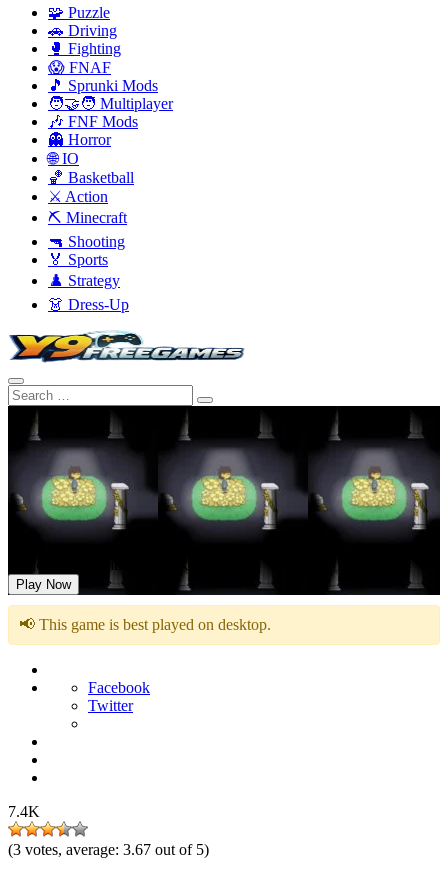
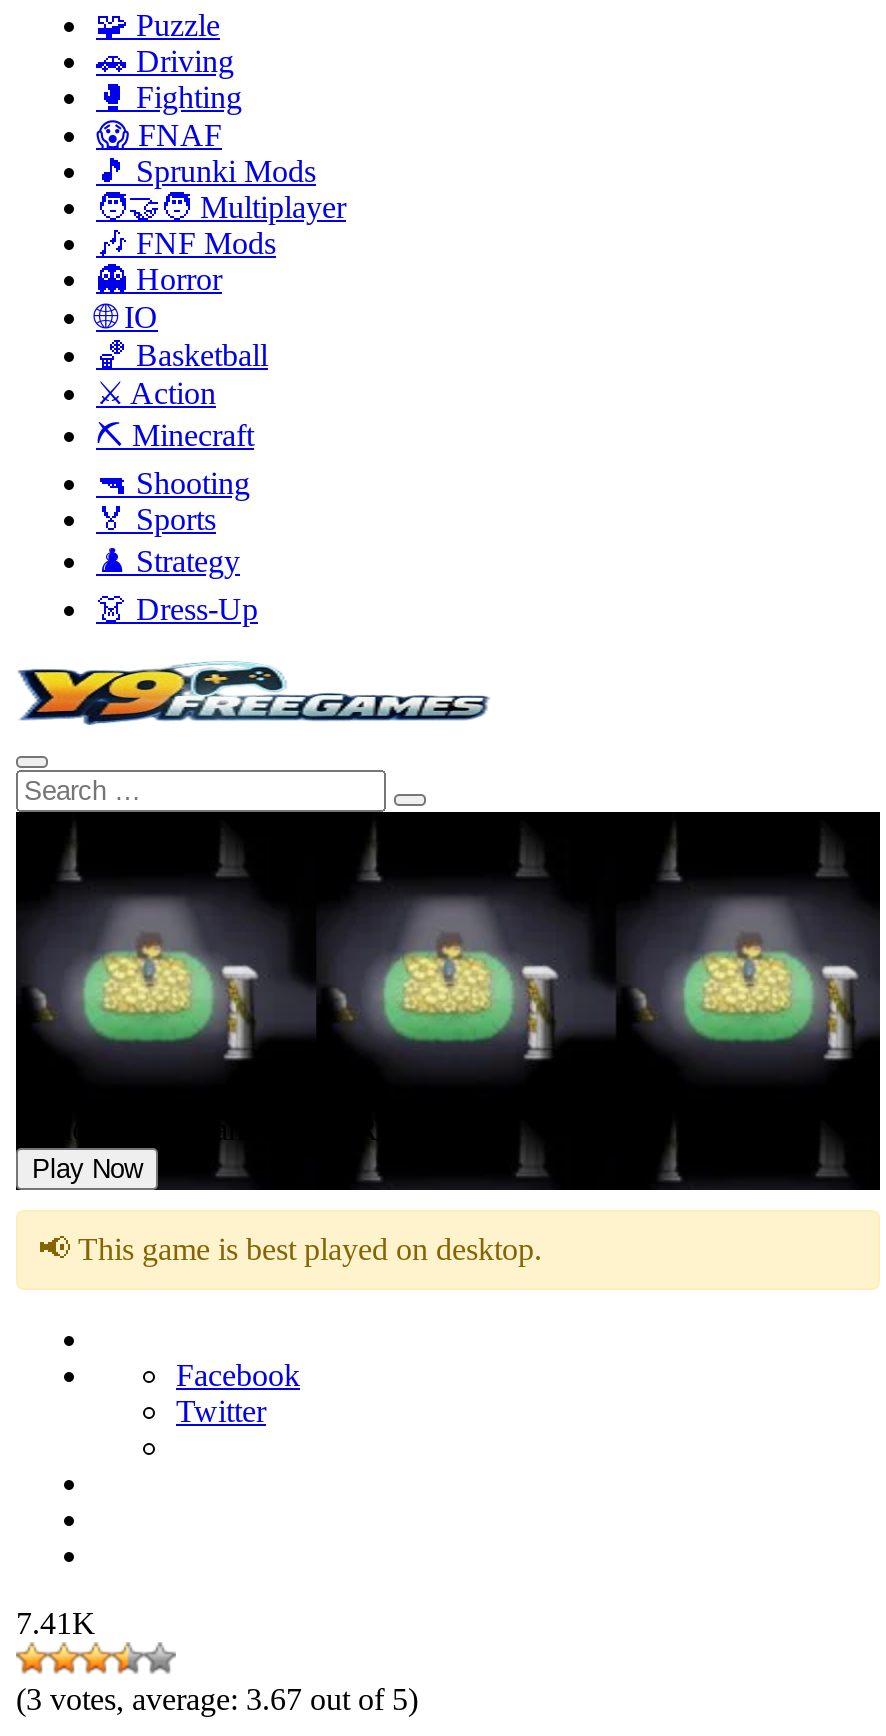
[8,803,40,820] 7.4K -> [16,1606,96,1640] 7.41K

